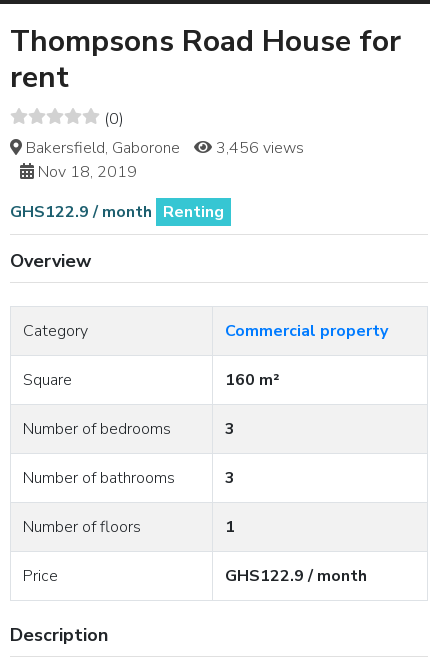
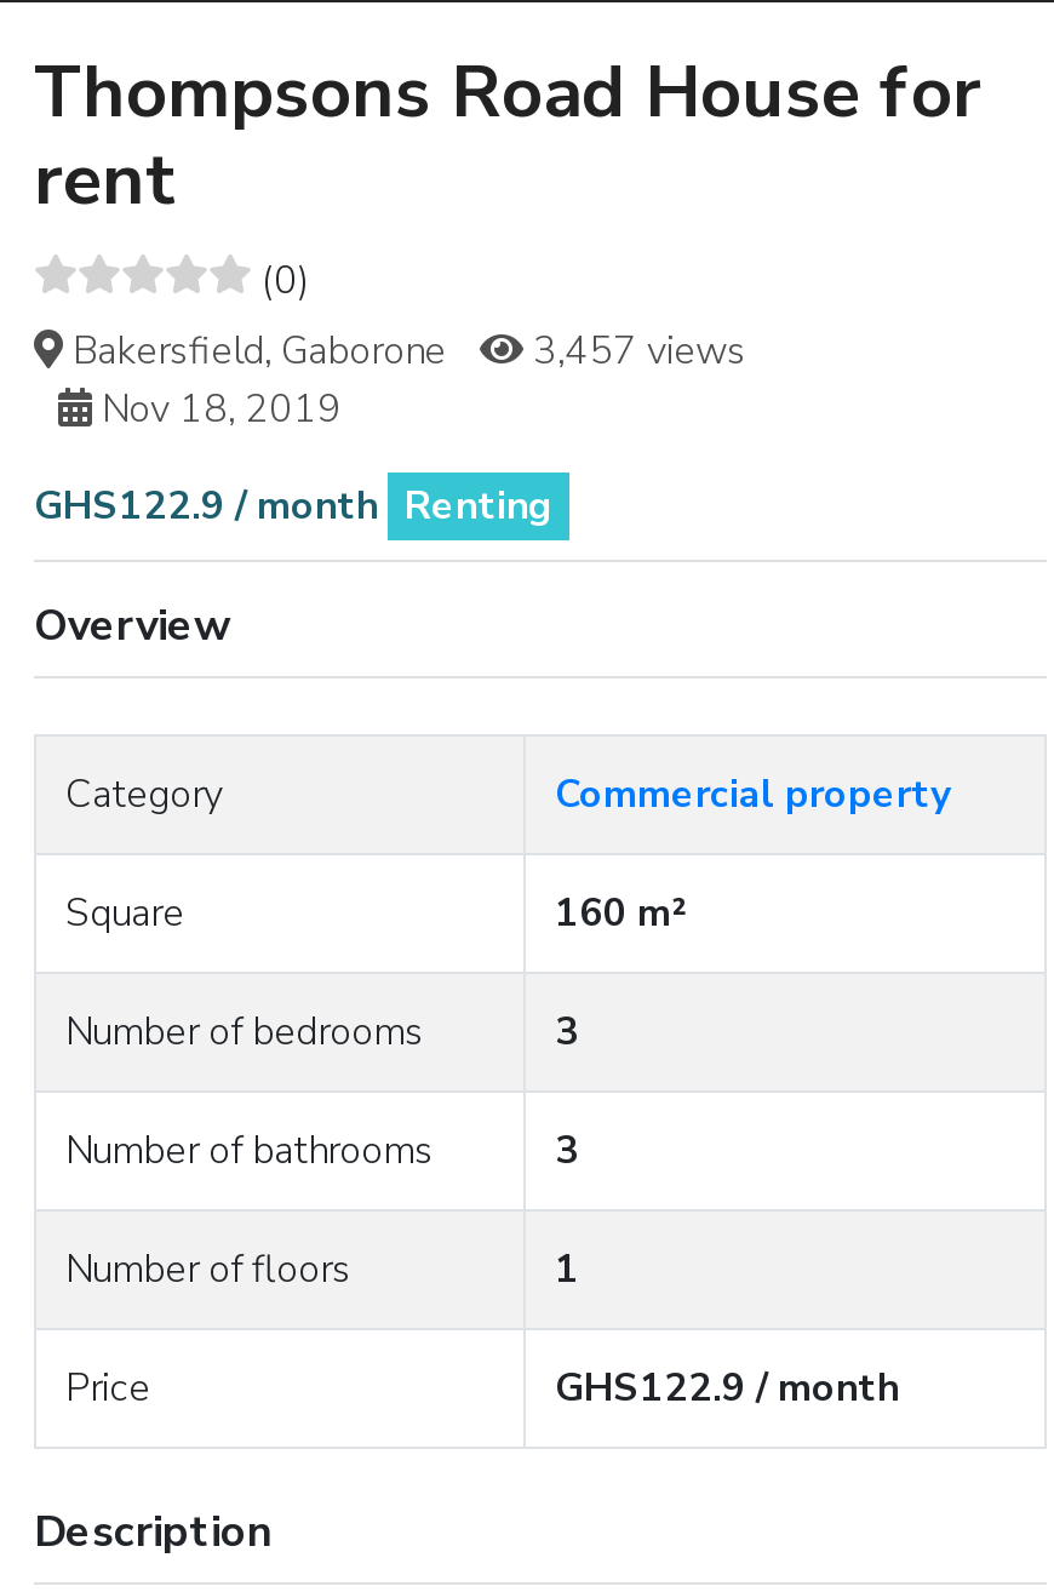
[22,137,304,159] Bakersfield, Gaborone 3,456 views -> [63,324,746,377] Bakersfield, Gaborone 3,457 views

